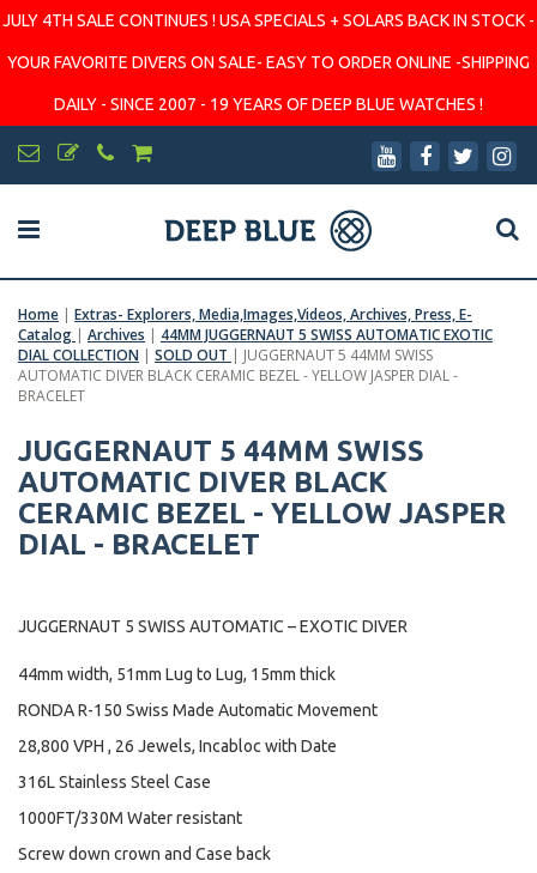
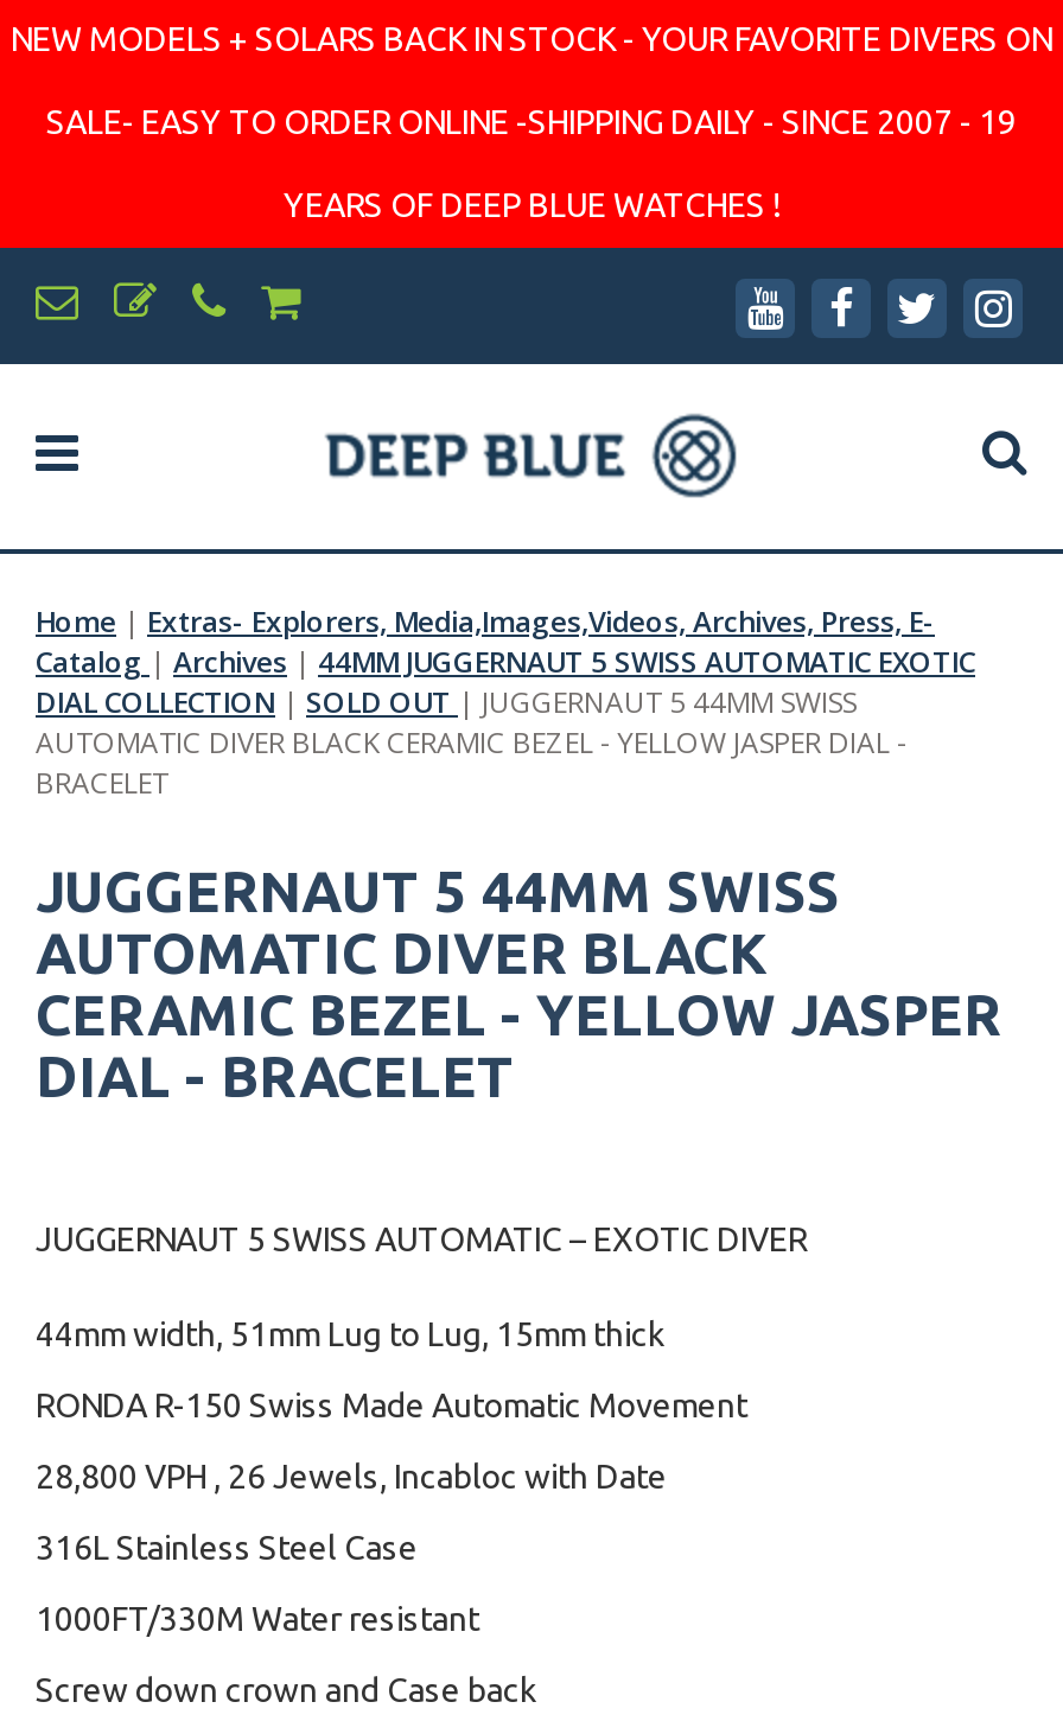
[2,11,535,30] JULY 4TH SALE CONTINUES ! USA SPECIALS + SOLARS BACK IN STOCK - -> [11,20,1052,58] NEW MODELS + SOLARS BACK IN STOCK - YOUR FAVORITE DIVERS ON
[7,53,530,72] YOUR FAVORITE DIVERS ON SALE- EASY TO ORDER ONLINE -SHIPPING -> [46,103,1017,141] SALE- EASY TO ORDER ONLINE -SHIPPING DAILY - SINCE 2007 - 19
[54,95,483,114] DAILY - SINCE 2007 - 19 YEARS OF DEEP BLUE WATCHES ! -> [284,186,779,224] YEARS OF DEEP BLUE WATCHES !

